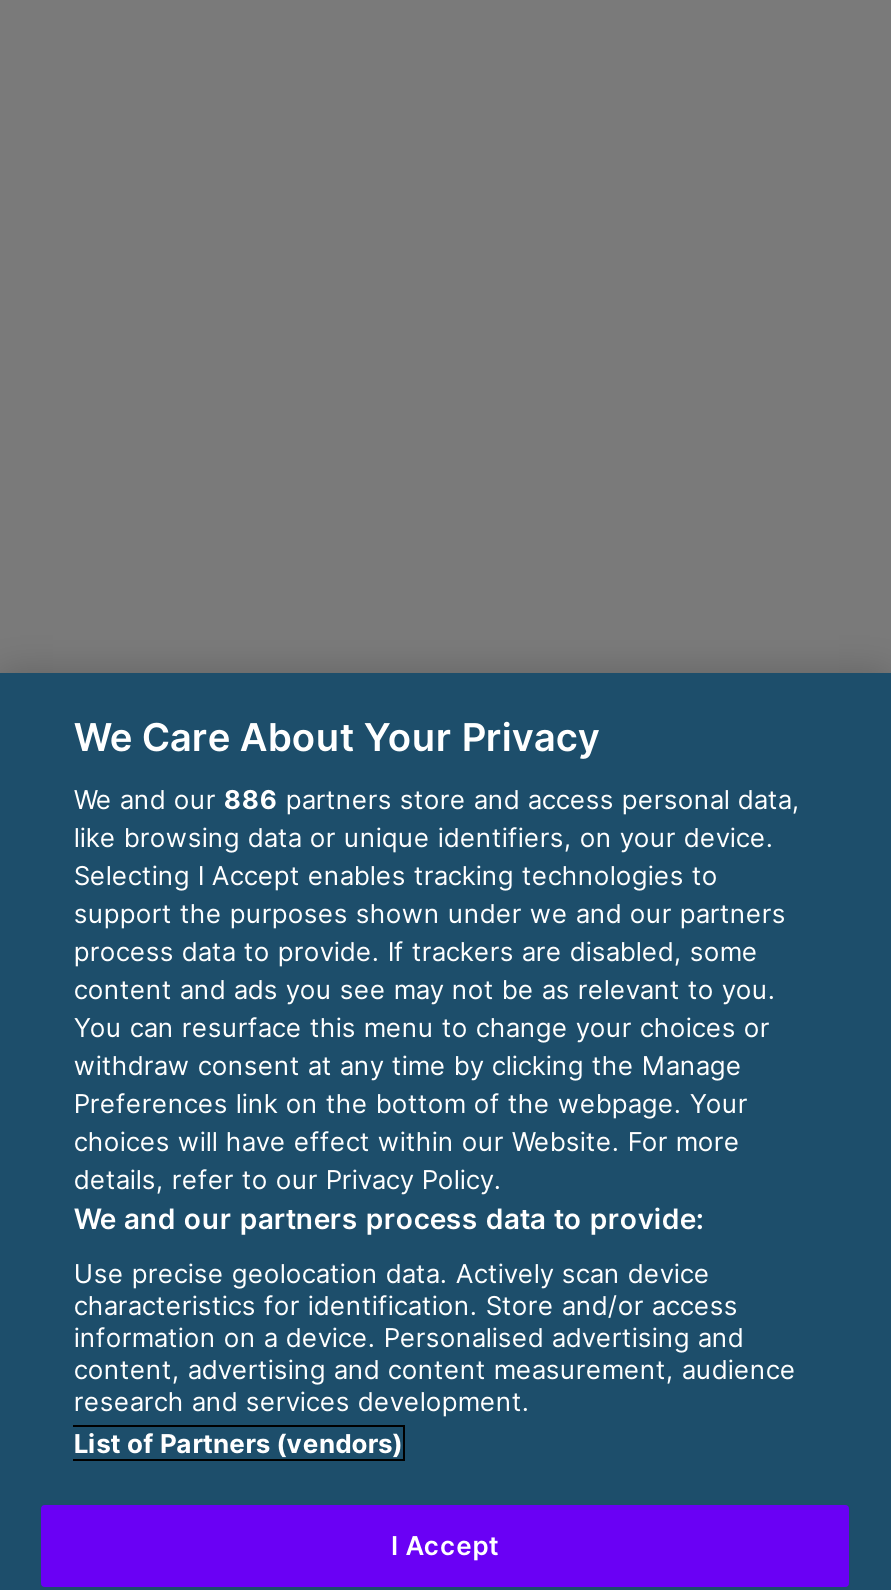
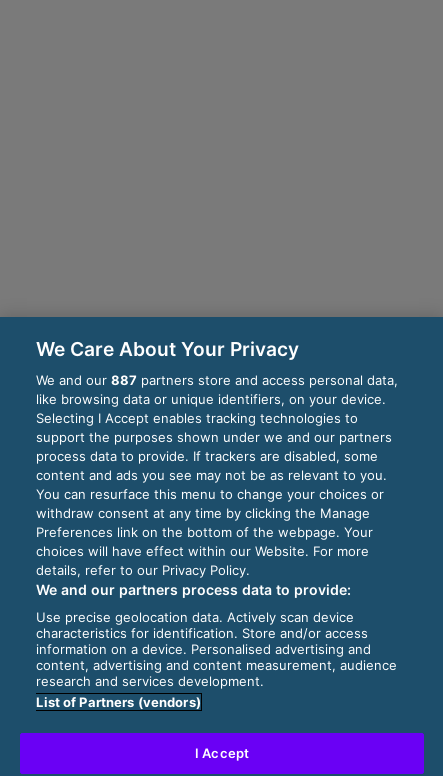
[74,783,800,815] We and our 886 partners store and access personal data, -> [36,372,398,388] We and our 887 partners store and access personal data,

